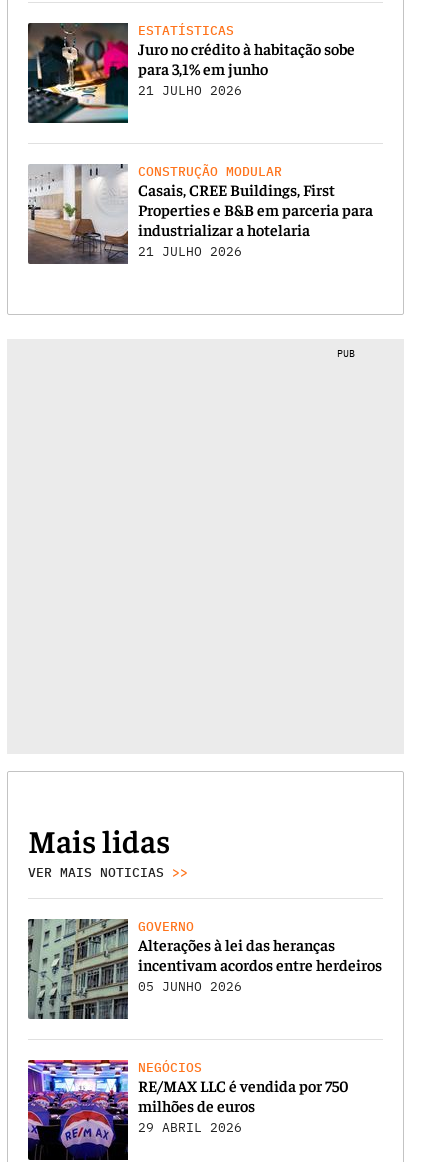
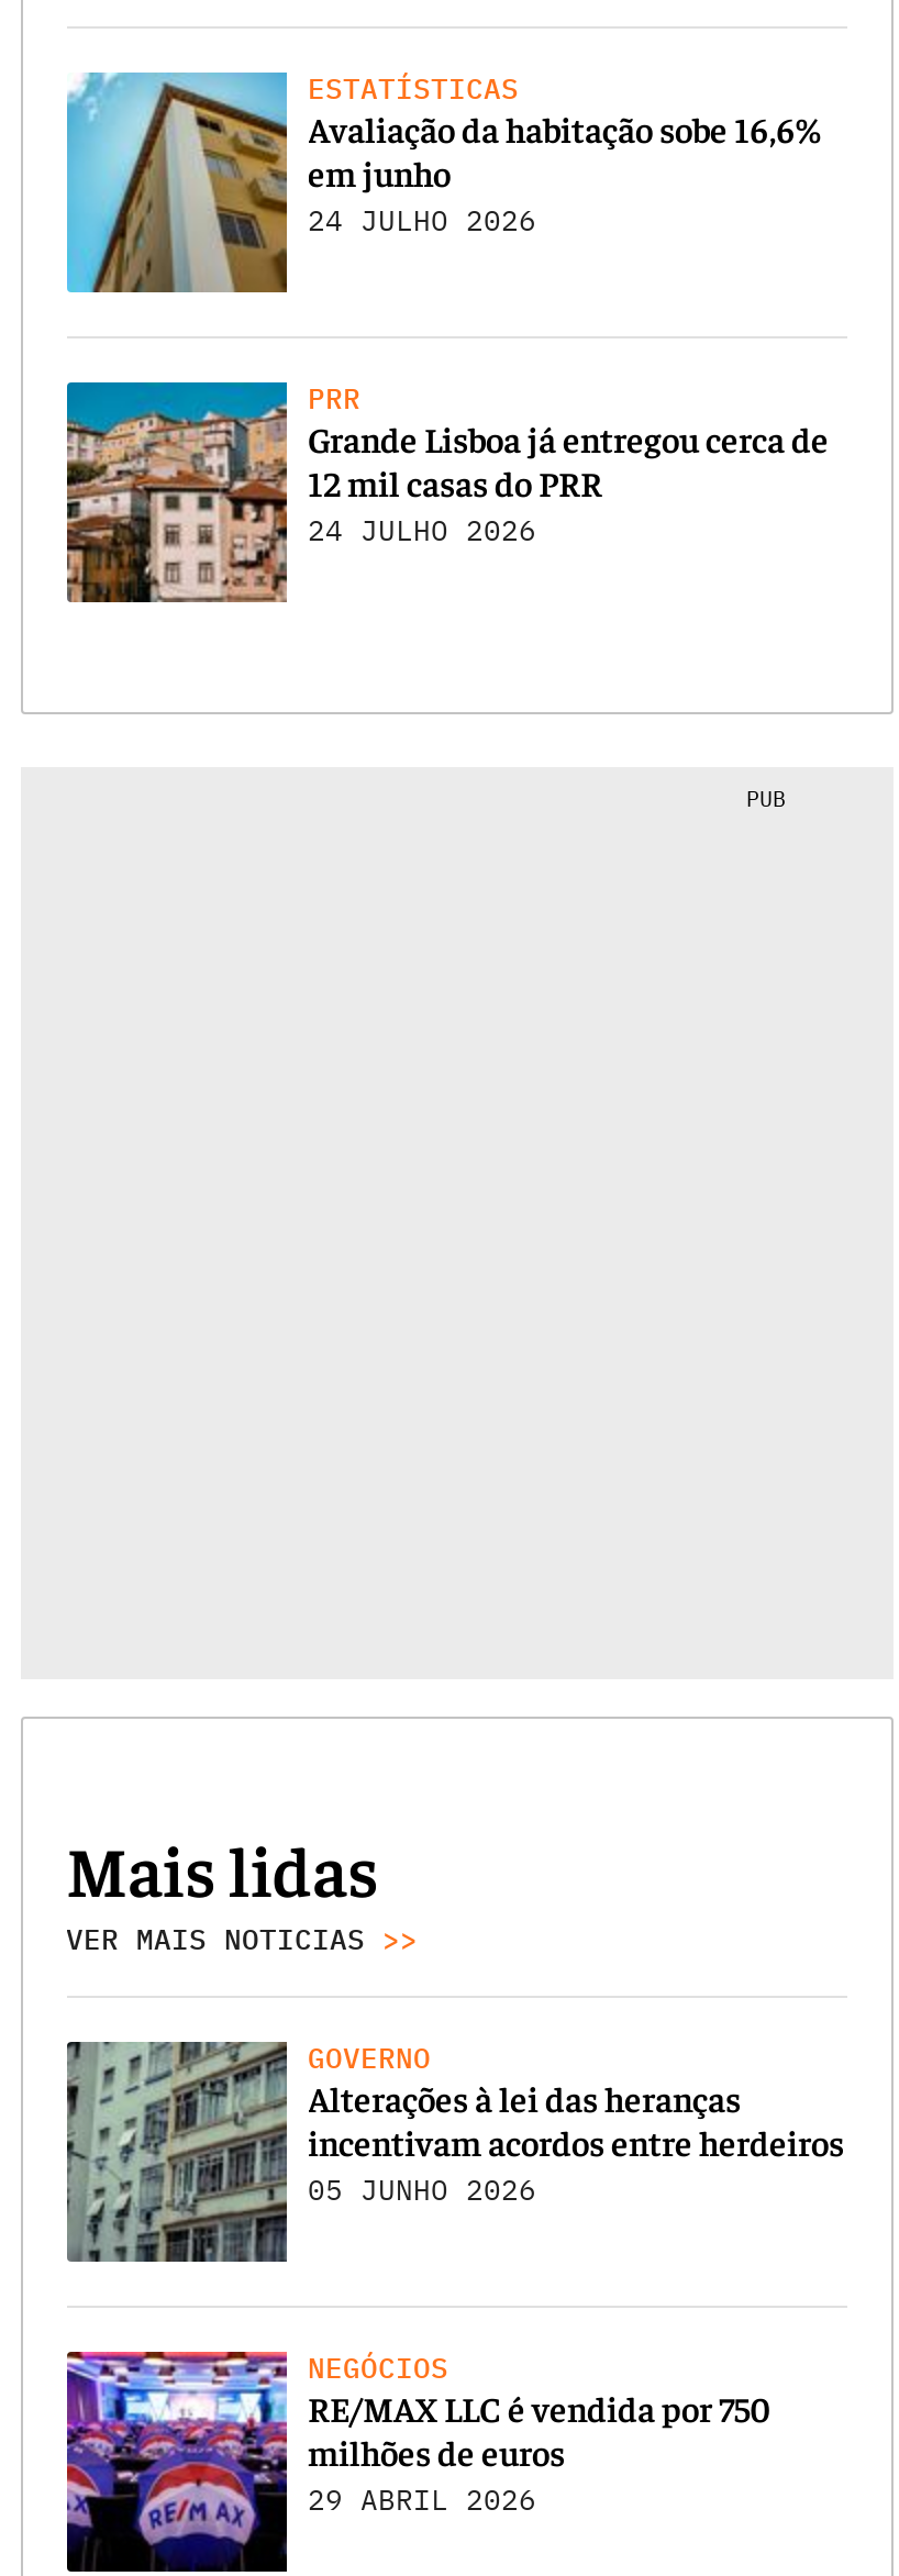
[27,22,354,124] [image] | Juro no crédito à habitação sobe | para 3,1% em junho | 21 JULHO 2026 -> [65,70,820,295] [image] | Avaliação da habitação sobe 16,6% | em junho | 24 JULHO 2026
[28,163,372,264] [image] | CONSTRUÇÃO MODULAR | Casais, CREE Buildings, First | Properties e B&B em parceria para | industrializar a hotelaria | 21 JULHO 2026 -> [65,380,829,604] [image] | PRR | Grande Lisboa já entregou cerca de | 12 mil casas do PRR | 24 JULHO 2026

